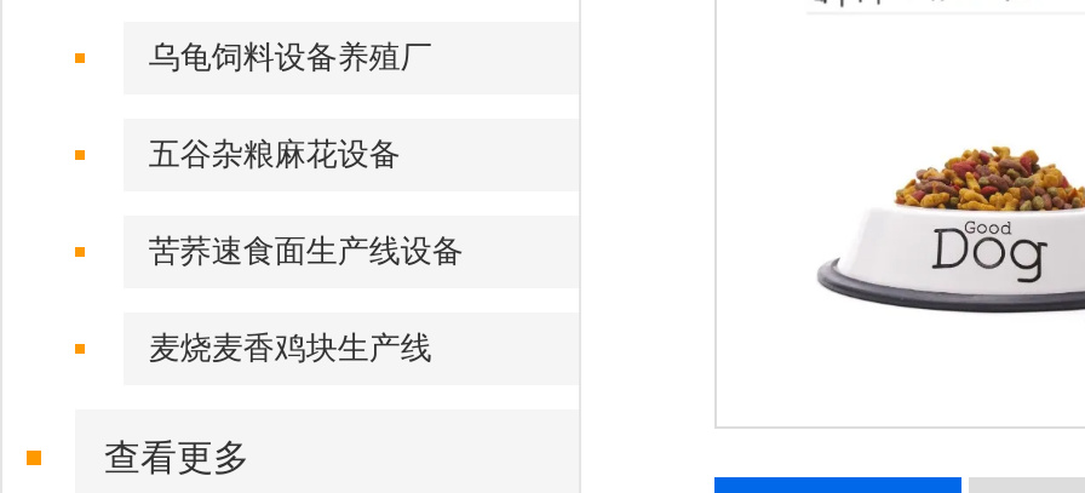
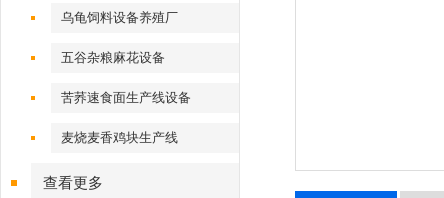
[816,143,1078,317] [image] -> none

